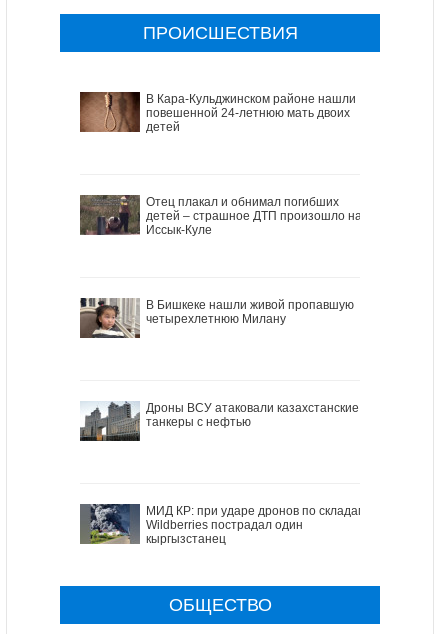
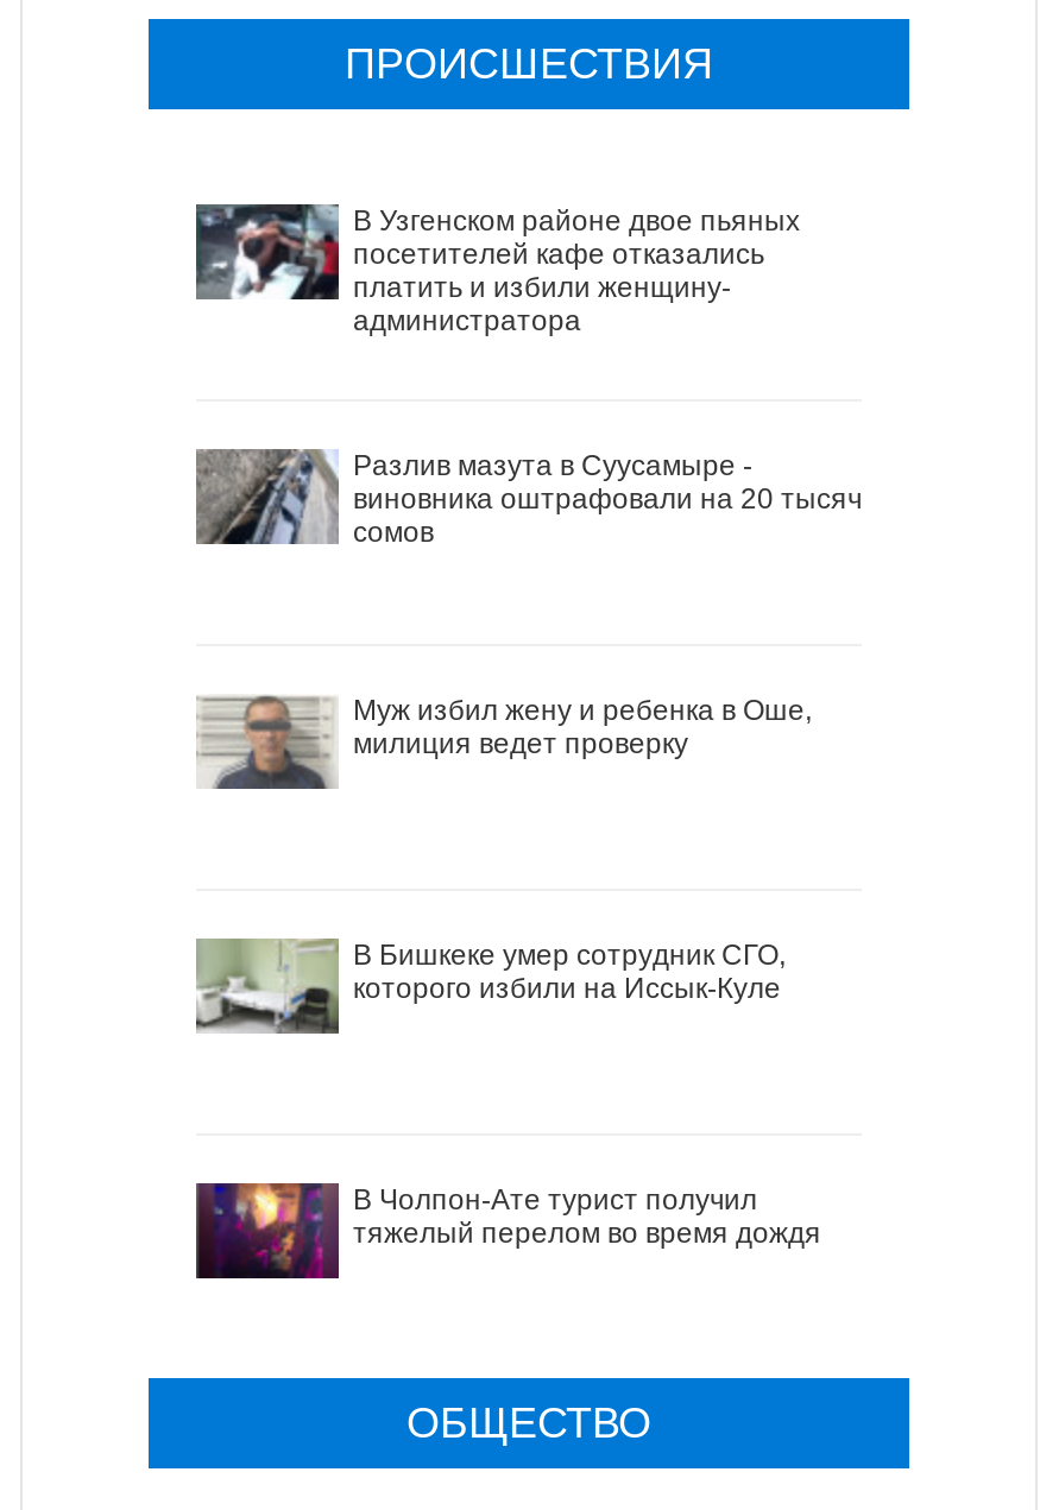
[80,92,356,134] [image] | В Кара-Кульджинском районе нашли | повешенной 24-летнюю мать двоих | детей -> [196,204,800,337] [image] | В Узгенском районе двое пьяных | посетителей кафе отказались | платить и избили женщину- | администратора
[81,195,362,237] [image] | Отец плакал и обнимал погибших | детей – страшное ДТП произошло на | Иссык-Куле -> [196,448,862,548] [image] | Разлив мазута в Суусамыре - | виновника оштрафовали на 20 тысяч | сомов
[79,297,354,339] [image] | В Бишкеке нашли живой пропавшую | четырехлетнюю Милану -> [196,693,812,789] [image] | Муж избил жену и ребенка в Оше, | милиция ведет проверку
[80,401,359,442] [image] | Дроны ВСУ атаковали казахстанские | танкеры с нефтью -> [196,938,786,1034] [image] | В Бишкеке умер сотрудник СГО, | которого избили на Иссык-Куле
[80,503,366,546] [image] | МИД КР: при ударе дронов по складам | Wildberries пострадал один | кыргызстанец -> [198,1181,821,1281] [image] | В Чолпон-Ате турист получил | тяжелый перелом во время дождя

